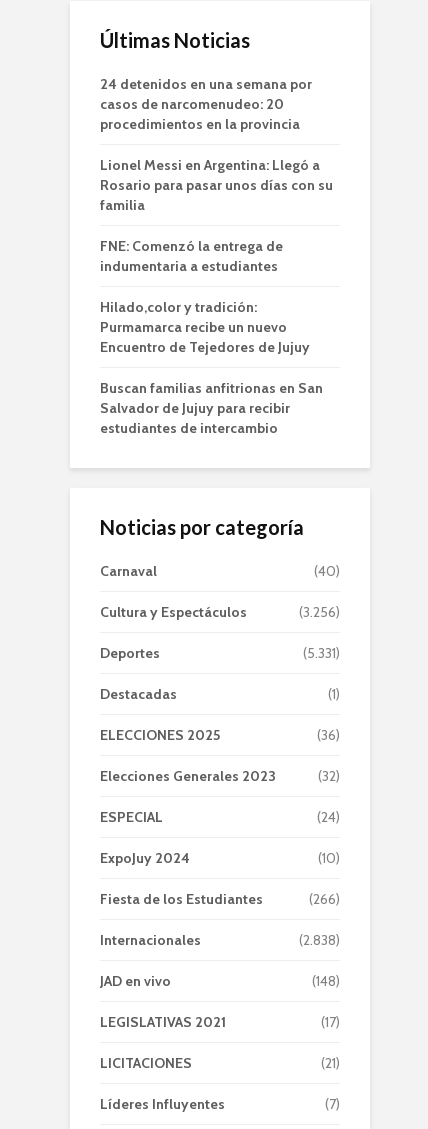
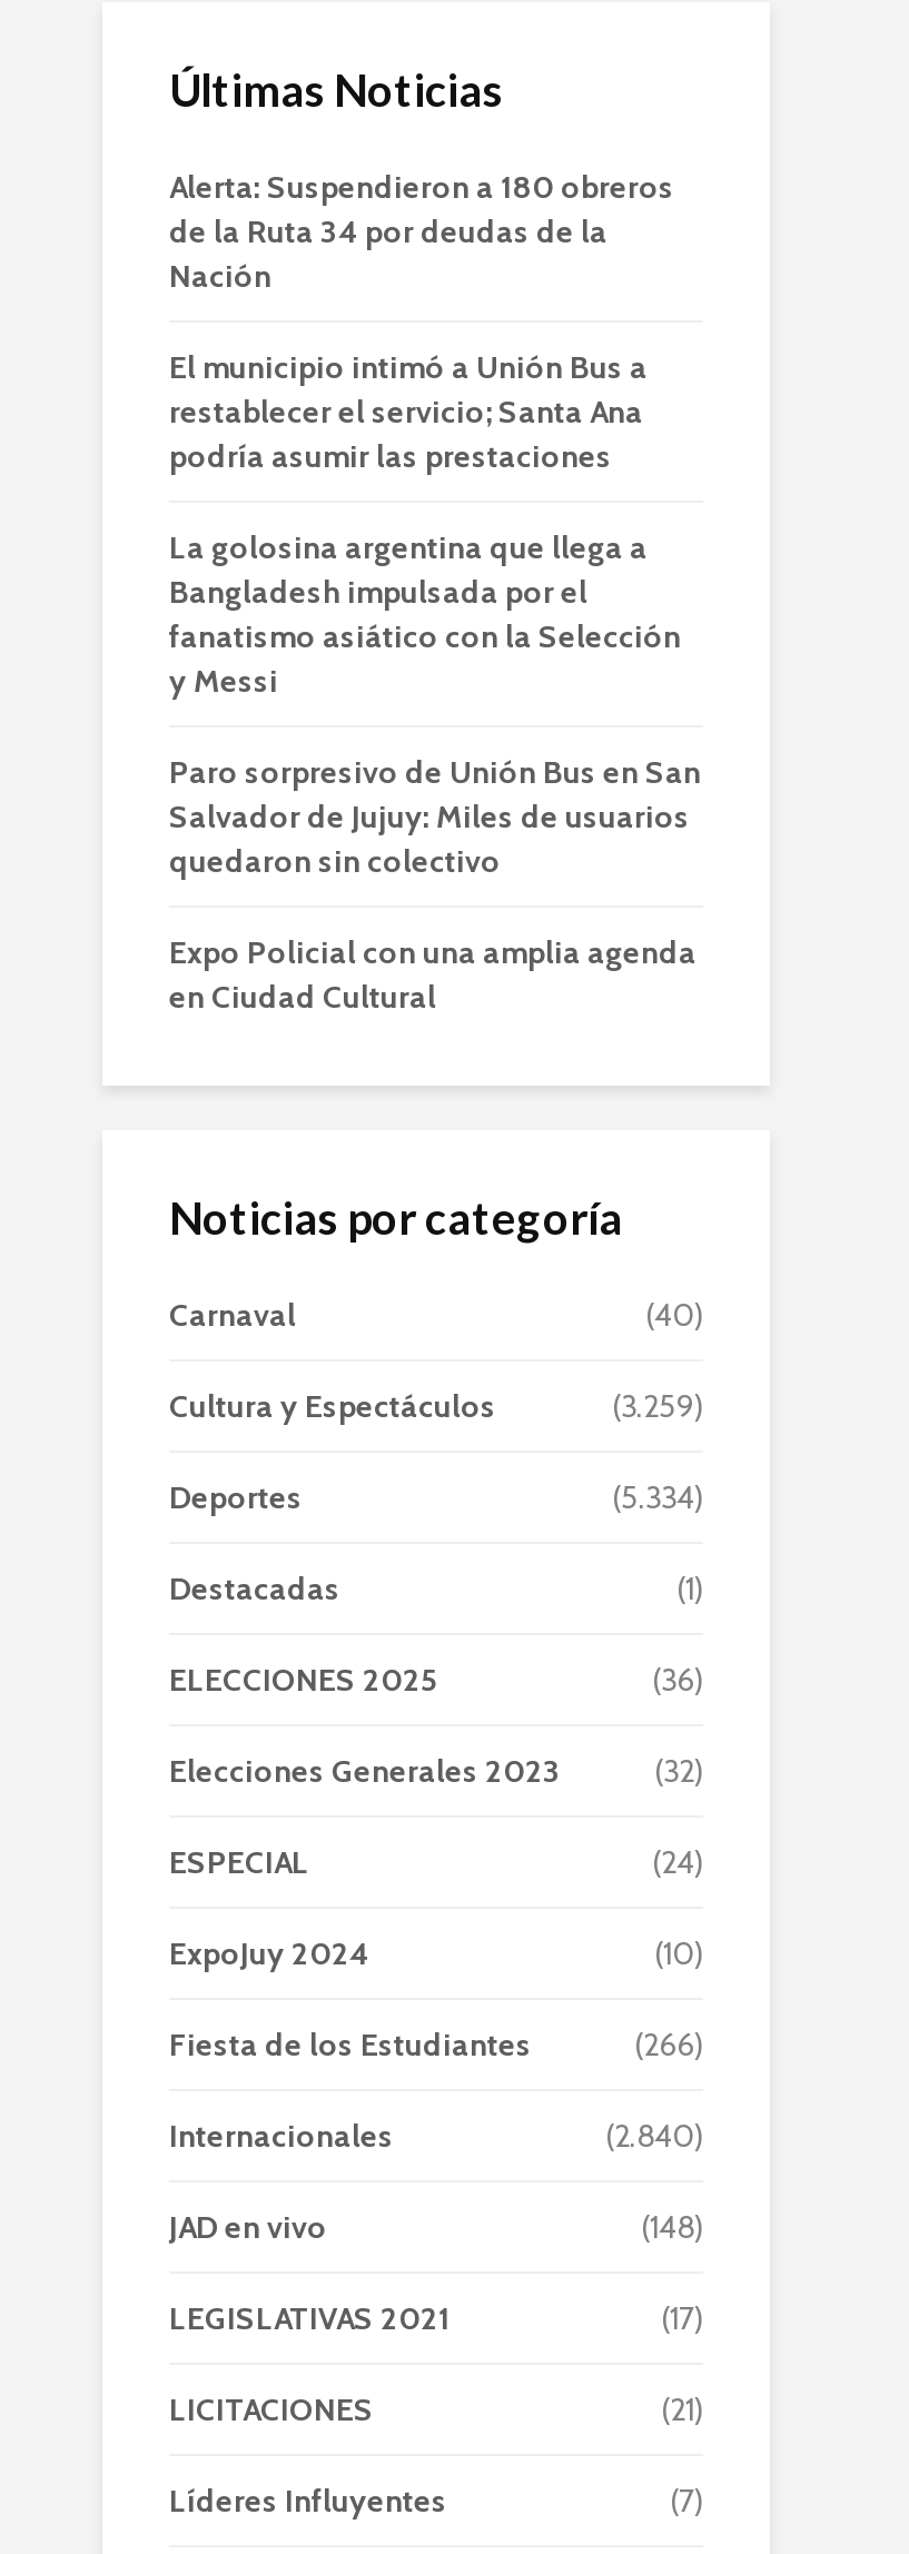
[100,75,312,133] 24 detenidos en una semana por | casos de narcomenudeo: 20 | procedimientos en la provincia -> [169,167,674,296] Alerta: Suspendieron a 180 obreros | de la Ruta 34 por deudas de la | Nación
[100,156,333,214] Lionel Messi en Argentina: Llegó a | Rosario para pasar unos días con su | familia -> [169,347,648,476] El municipio intimó a Unión Bus a | restablecer el servicio; Santa Ana | podría asumir las prestaciones
[100,237,283,275] FNE: Comenzó la entrega de | indumentaria a estudiantes -> [169,527,681,701] La golosina argentina que llega a | Bangladesh impulsada por el | fanatismo asiático con la Selección | y Messi
[100,298,310,356] Hilado,color y tradición: | Purmamarca recibe un nuevo | Encuentro de Tejedores de Jujuy -> [169,752,701,881] Paro sorpresivo de Unión Bus en San | Salvador de Jujuy: Miles de usuarios | quedaron sin colectivo
[100,379,323,437] Buscan familias anfitrionas en San | Salvador de Jujuy para recibir | estudiantes de intercambio -> [169,932,696,1017] Expo Policial con una amplia agenda | en Ciudad Cultural
[299,603,340,621] (3.256) -> [612,1386,703,1426] (3.259)
[303,644,340,662] (5.331) -> [612,1477,703,1517] (5.334)
[299,931,340,949] (2.838) -> [605,2116,703,2156] (2.840)

